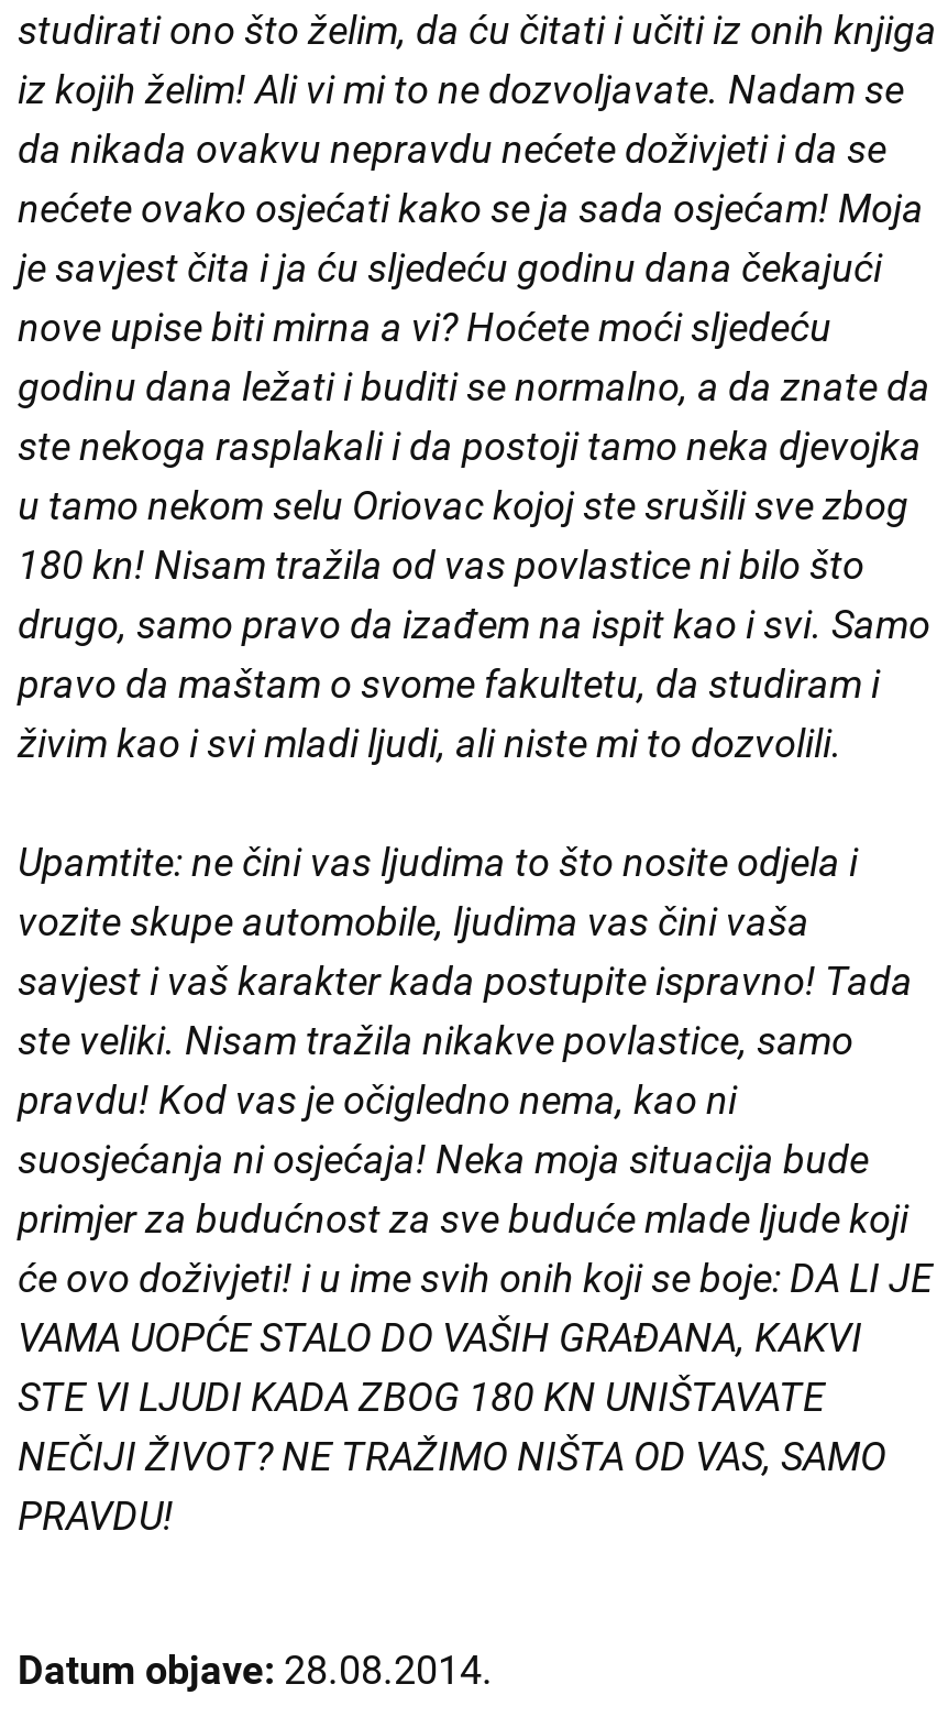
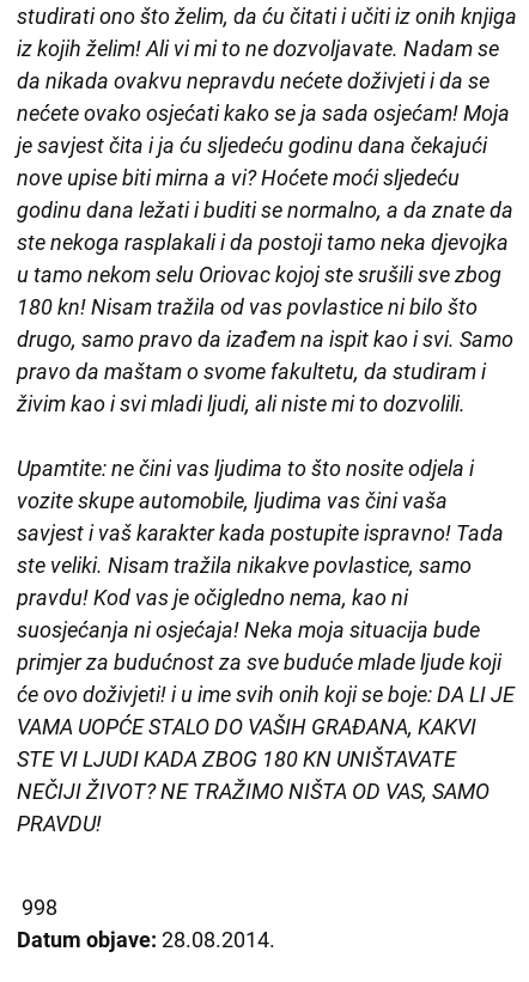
none -> [22,894,57,919] 998

